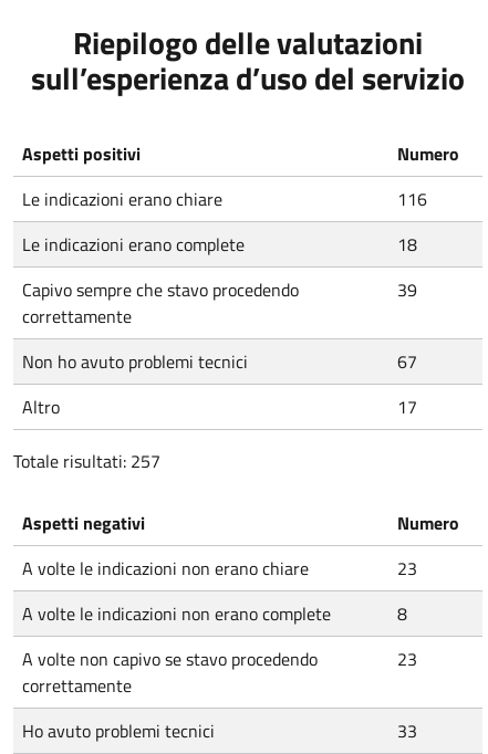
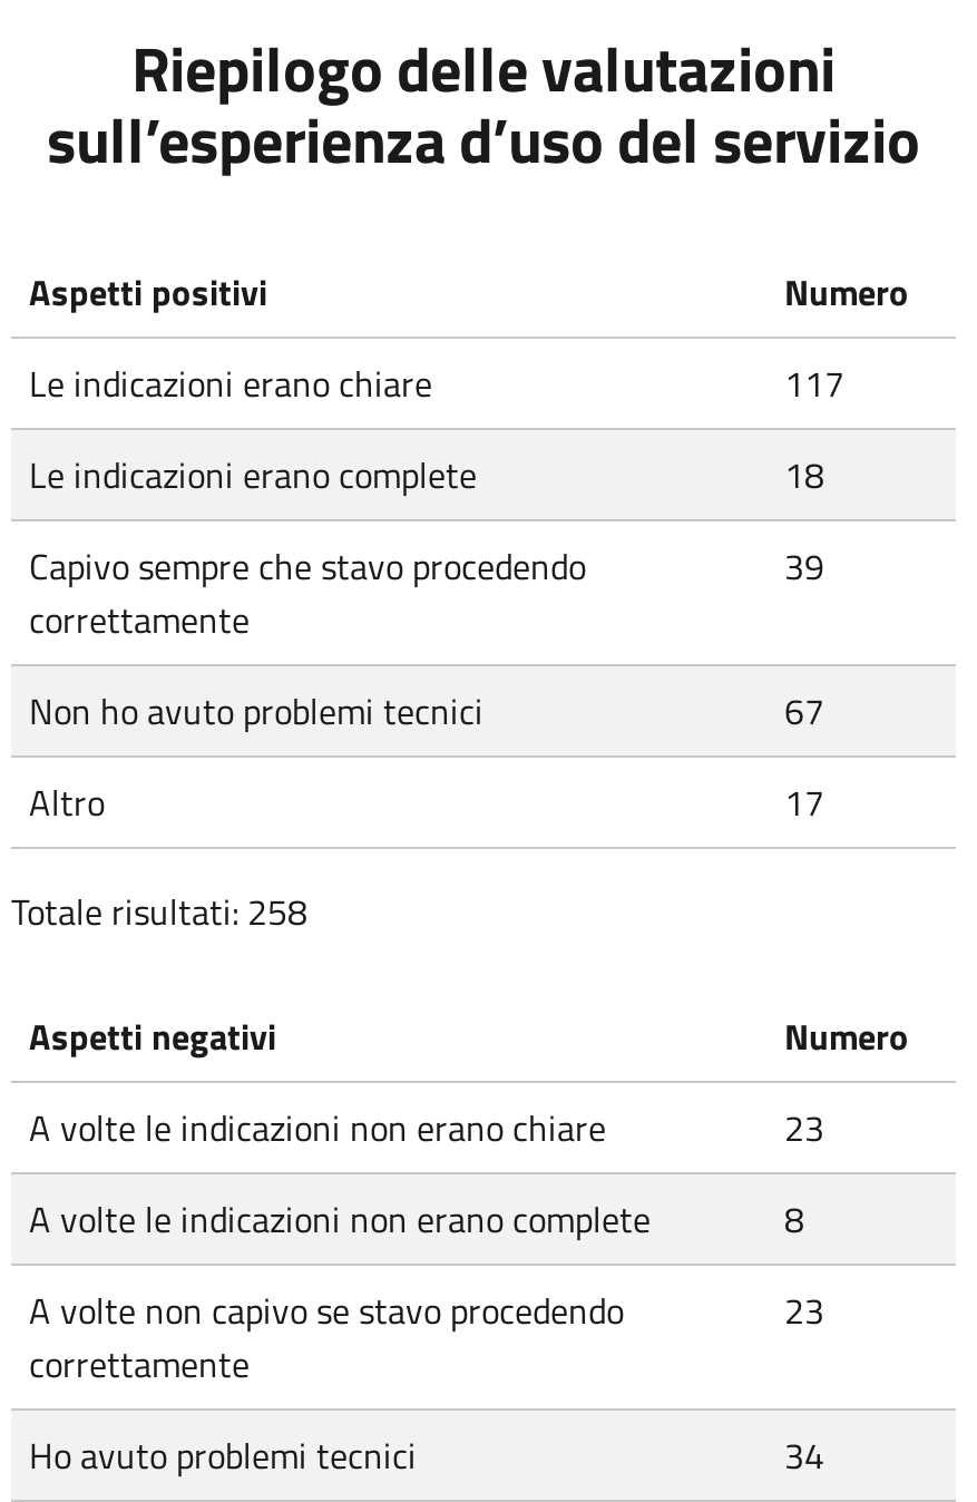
[397,186,427,212] 116 -> [784,357,844,410] 117
[13,448,160,474] Totale risultati: 257 -> [11,885,307,938] Totale risultati: 258
[397,718,417,744] 33 -> [784,1428,824,1482] 34

